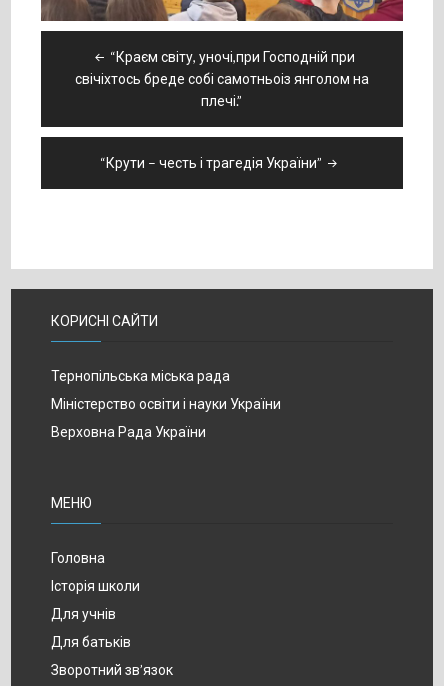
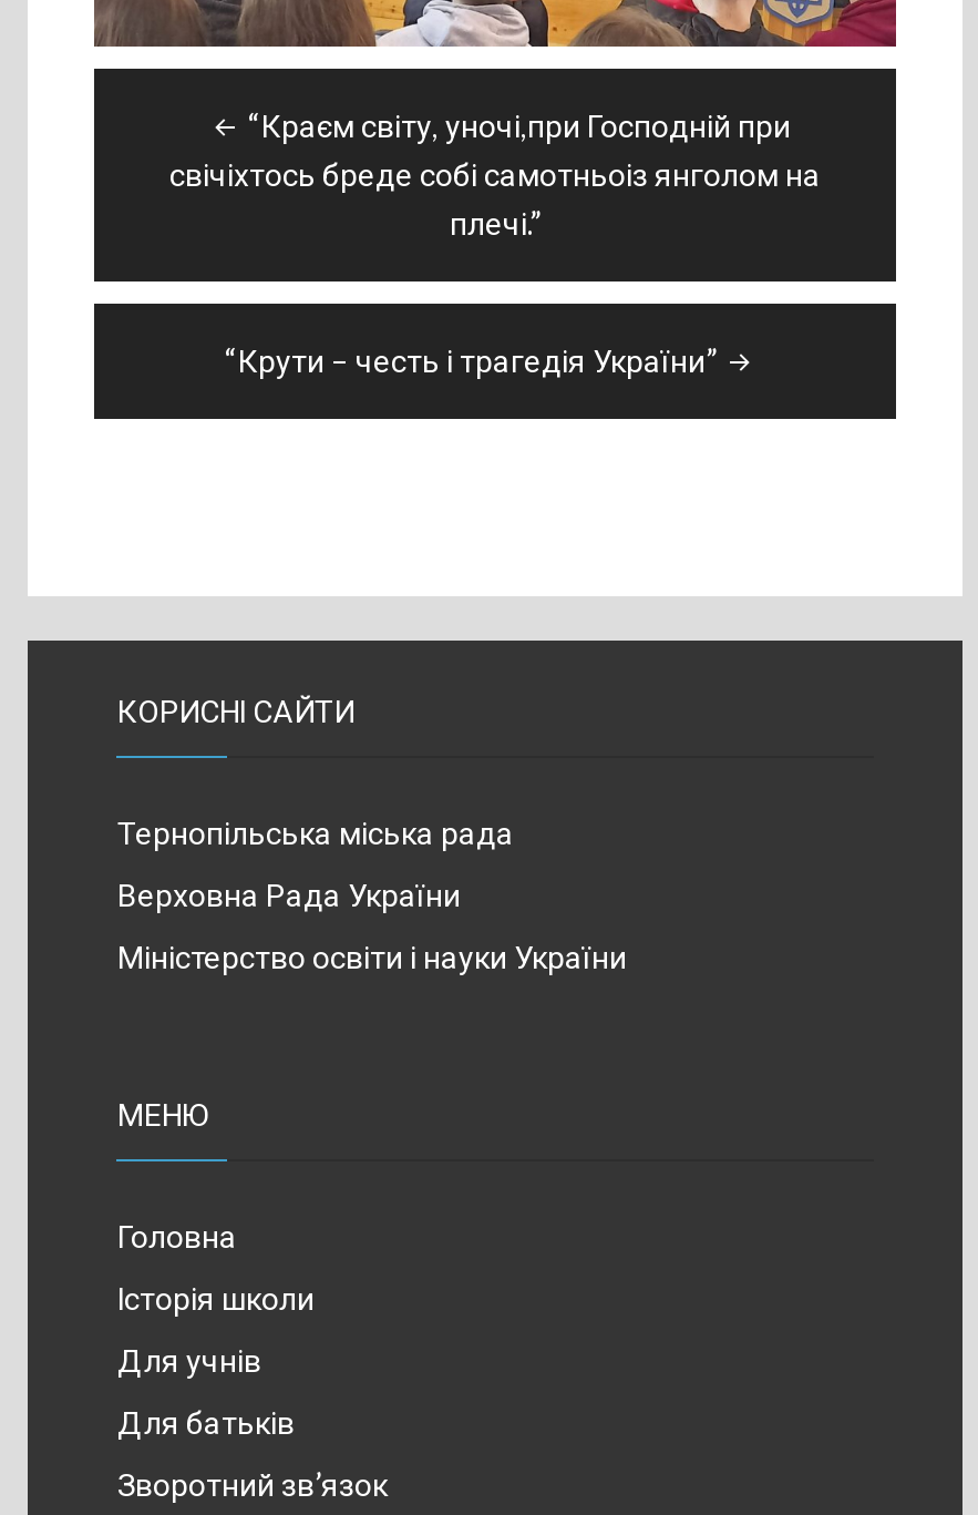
moved [51,395,281,412] -> [117,937,627,975]: Міністерство освіти і науки України
moved [51,423,206,440] -> [117,875,461,913]: Верховна Рада України

